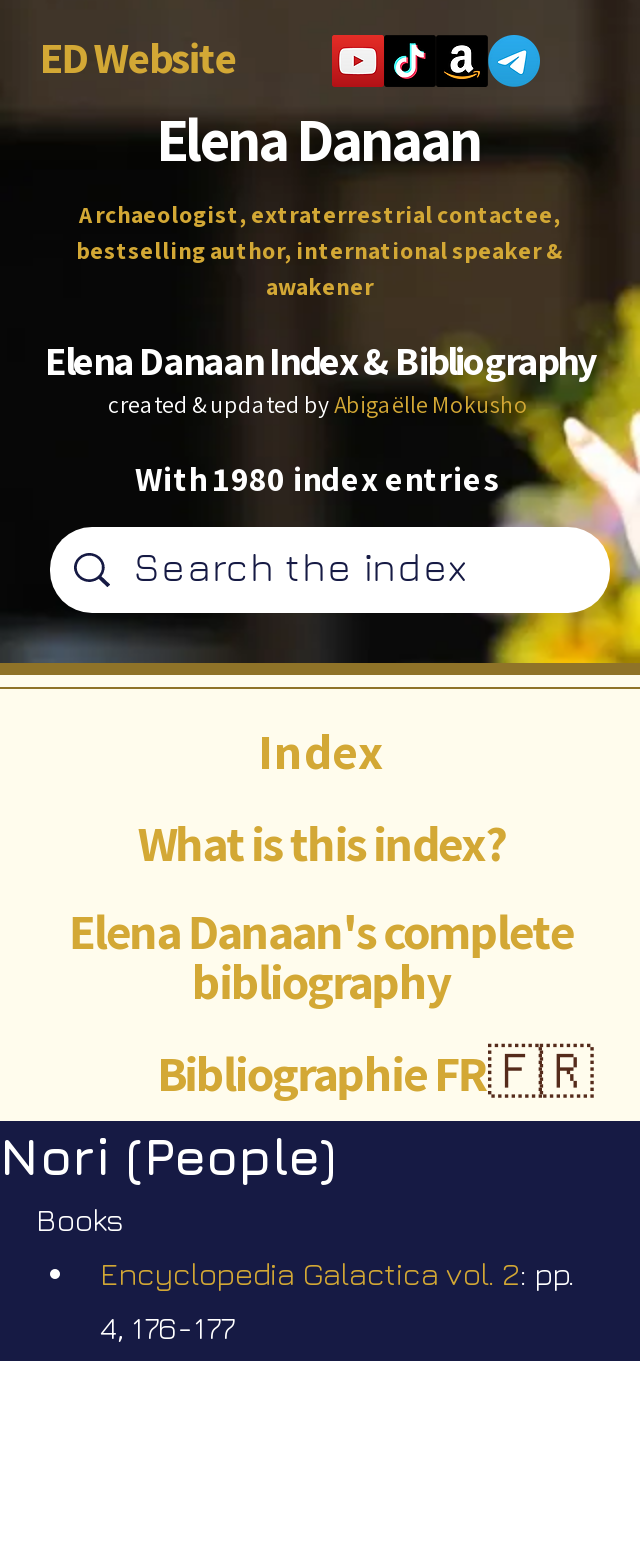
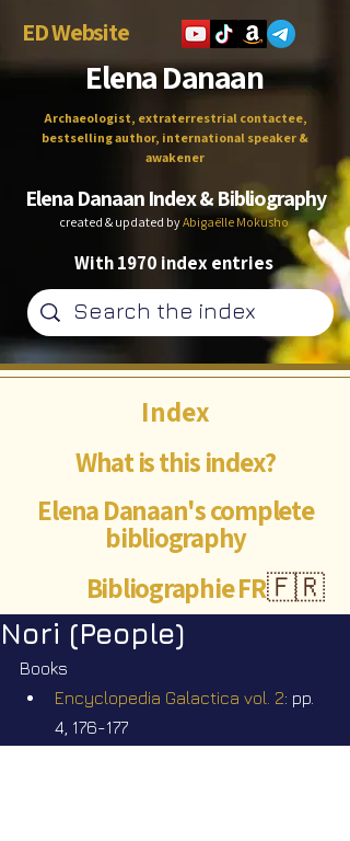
[135,457,499,501] With 1980 index entries -> [74,251,273,275] With 1970 index entries

